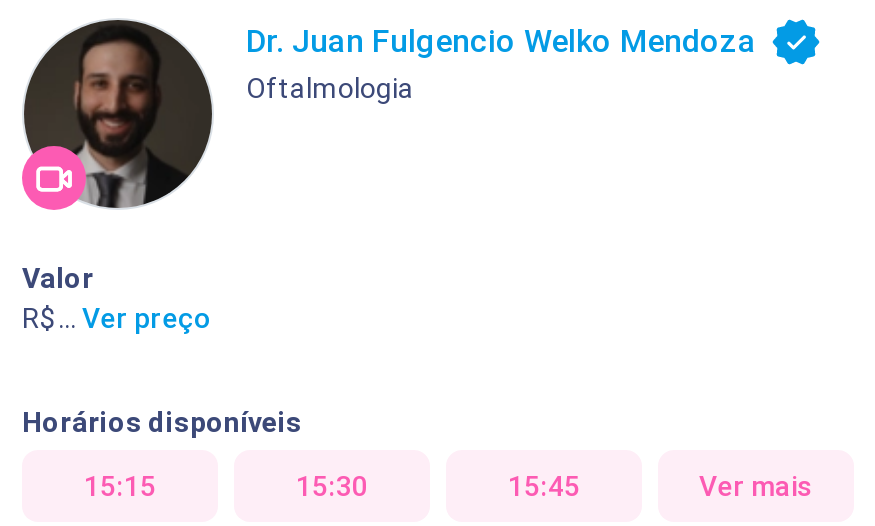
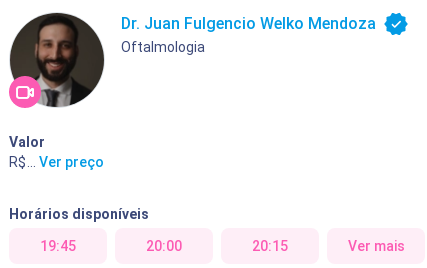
[84,470,156,502] 15:15 -> [40,238,76,254] 19:45
[296,470,368,502] 15:30 -> [146,238,182,254] 20:00
[508,470,580,502] 15:45 -> [252,238,288,254] 20:15

